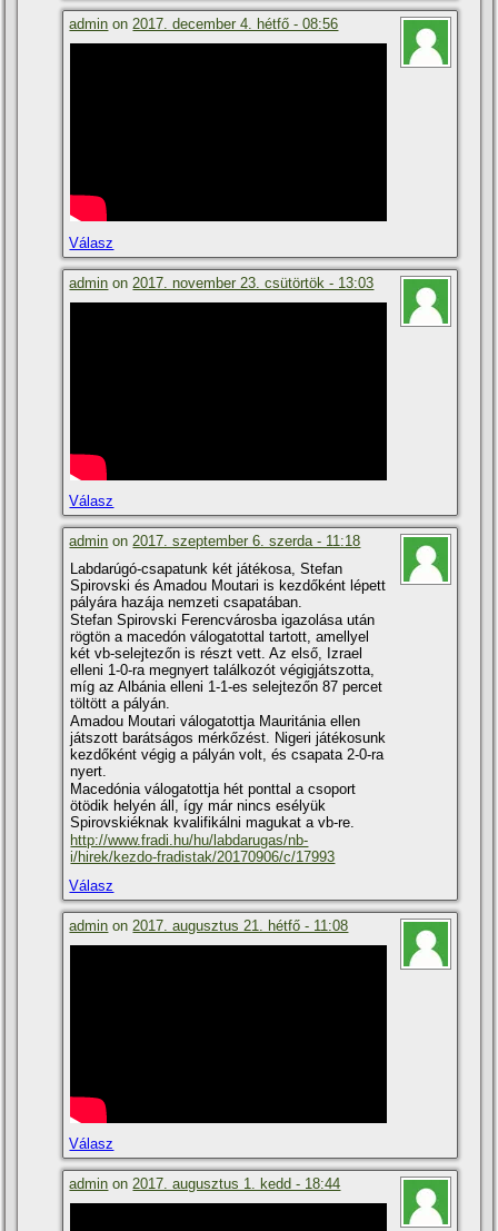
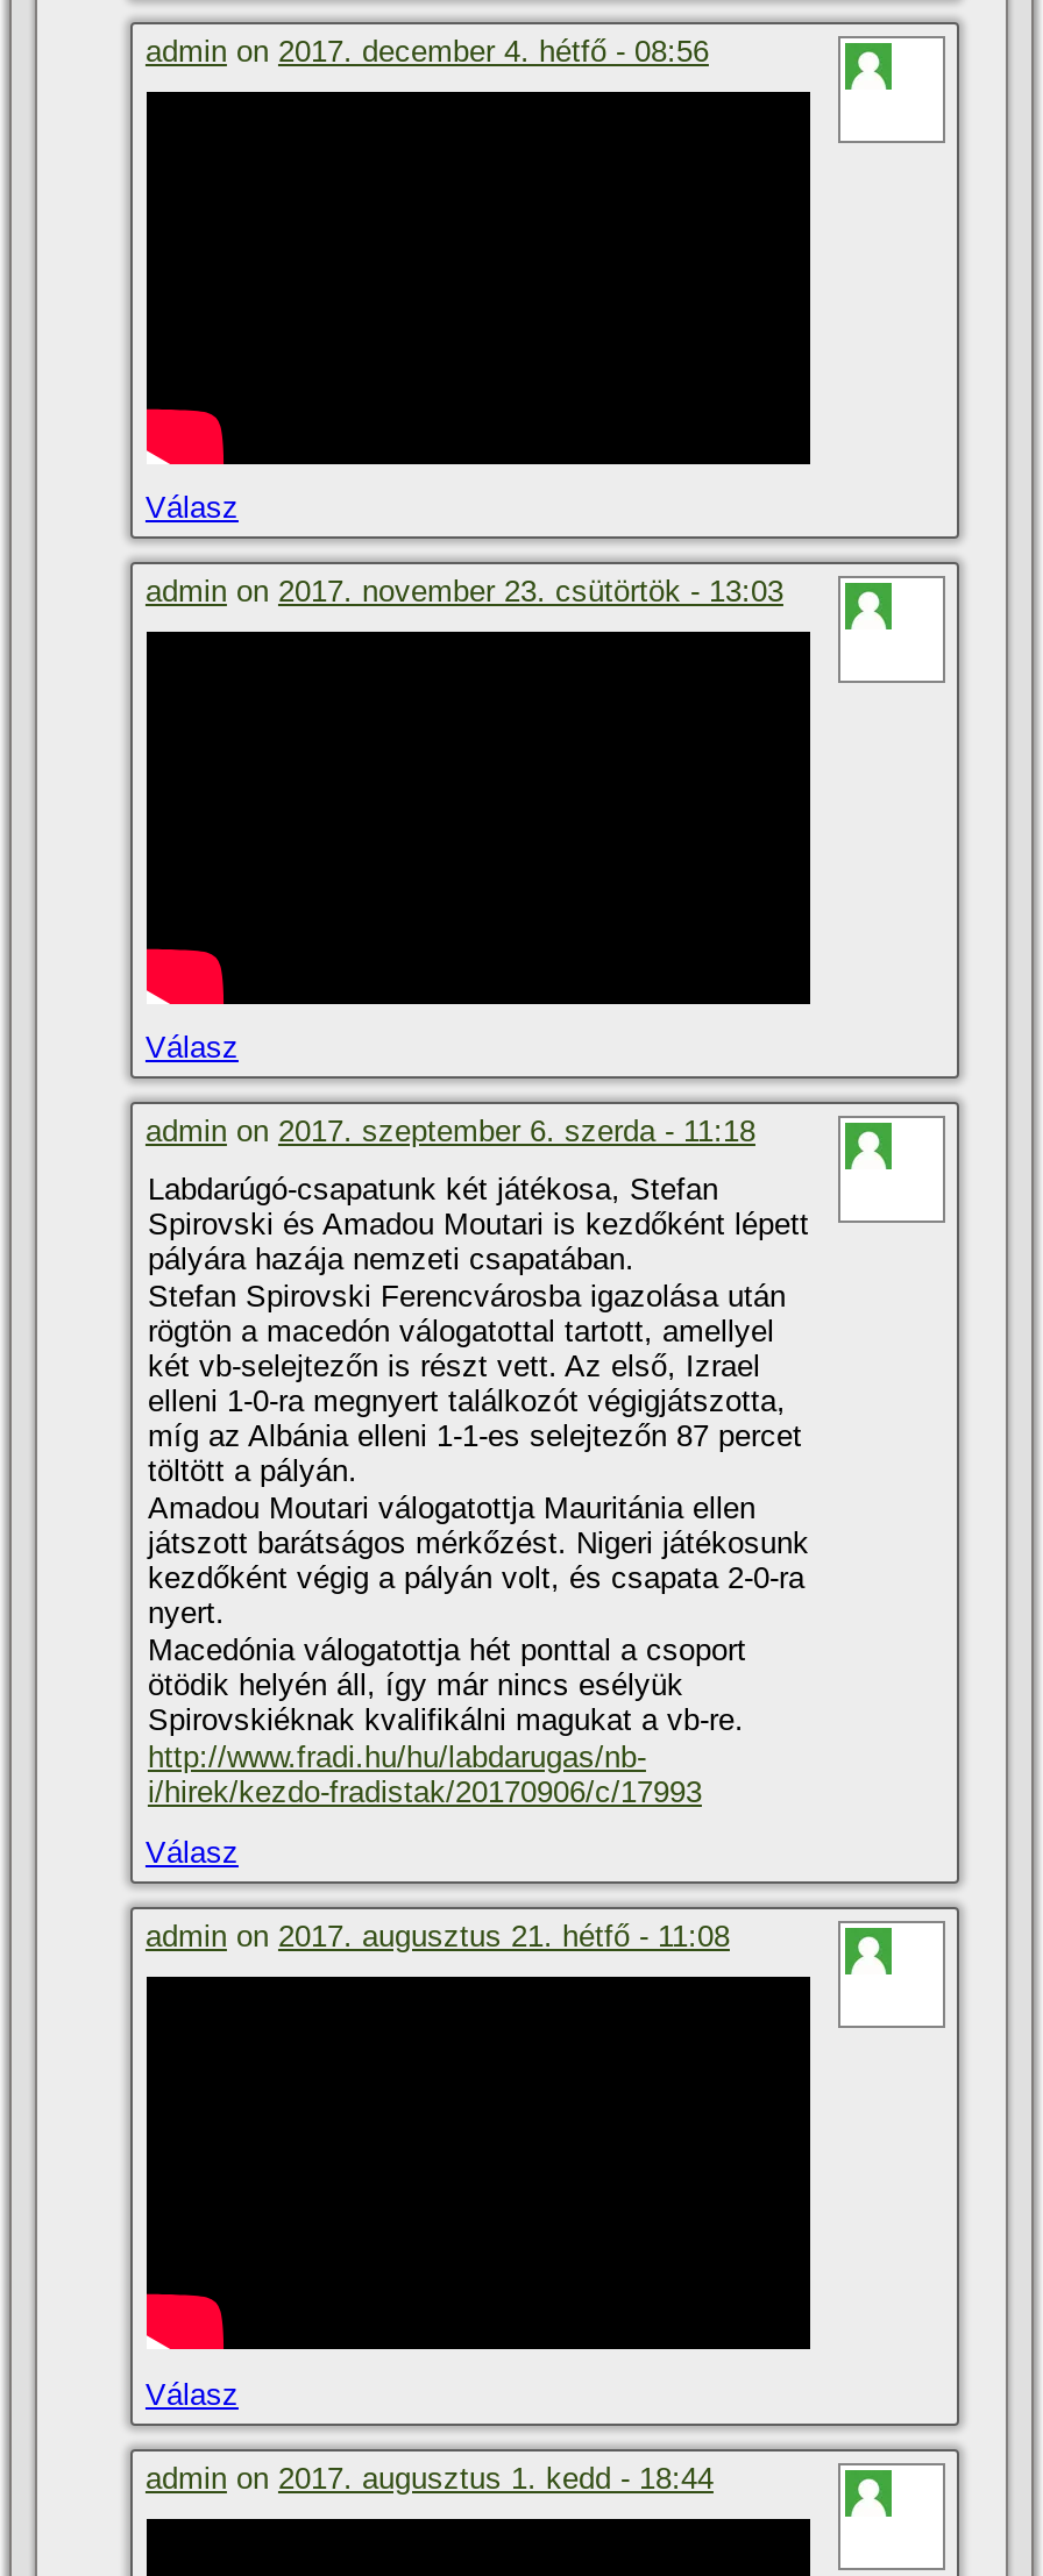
[402,20,449,66] [image] -> [843,42,941,137] [image]
[402,278,449,324] [image] -> [843,582,941,677] [image]
[402,536,449,582] [image] -> [843,1122,941,1217] [image]
[402,921,449,966] [image] -> [843,1927,941,2022] [image]
[402,1180,449,1225] [image] -> [843,2469,941,2564] [image]

